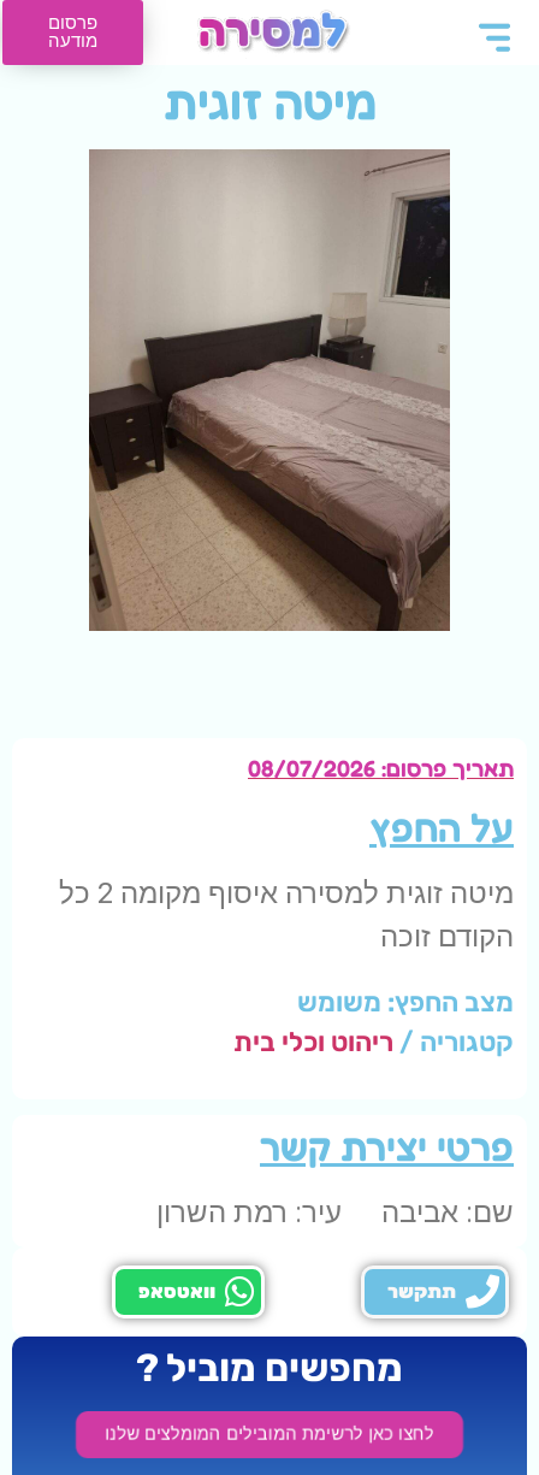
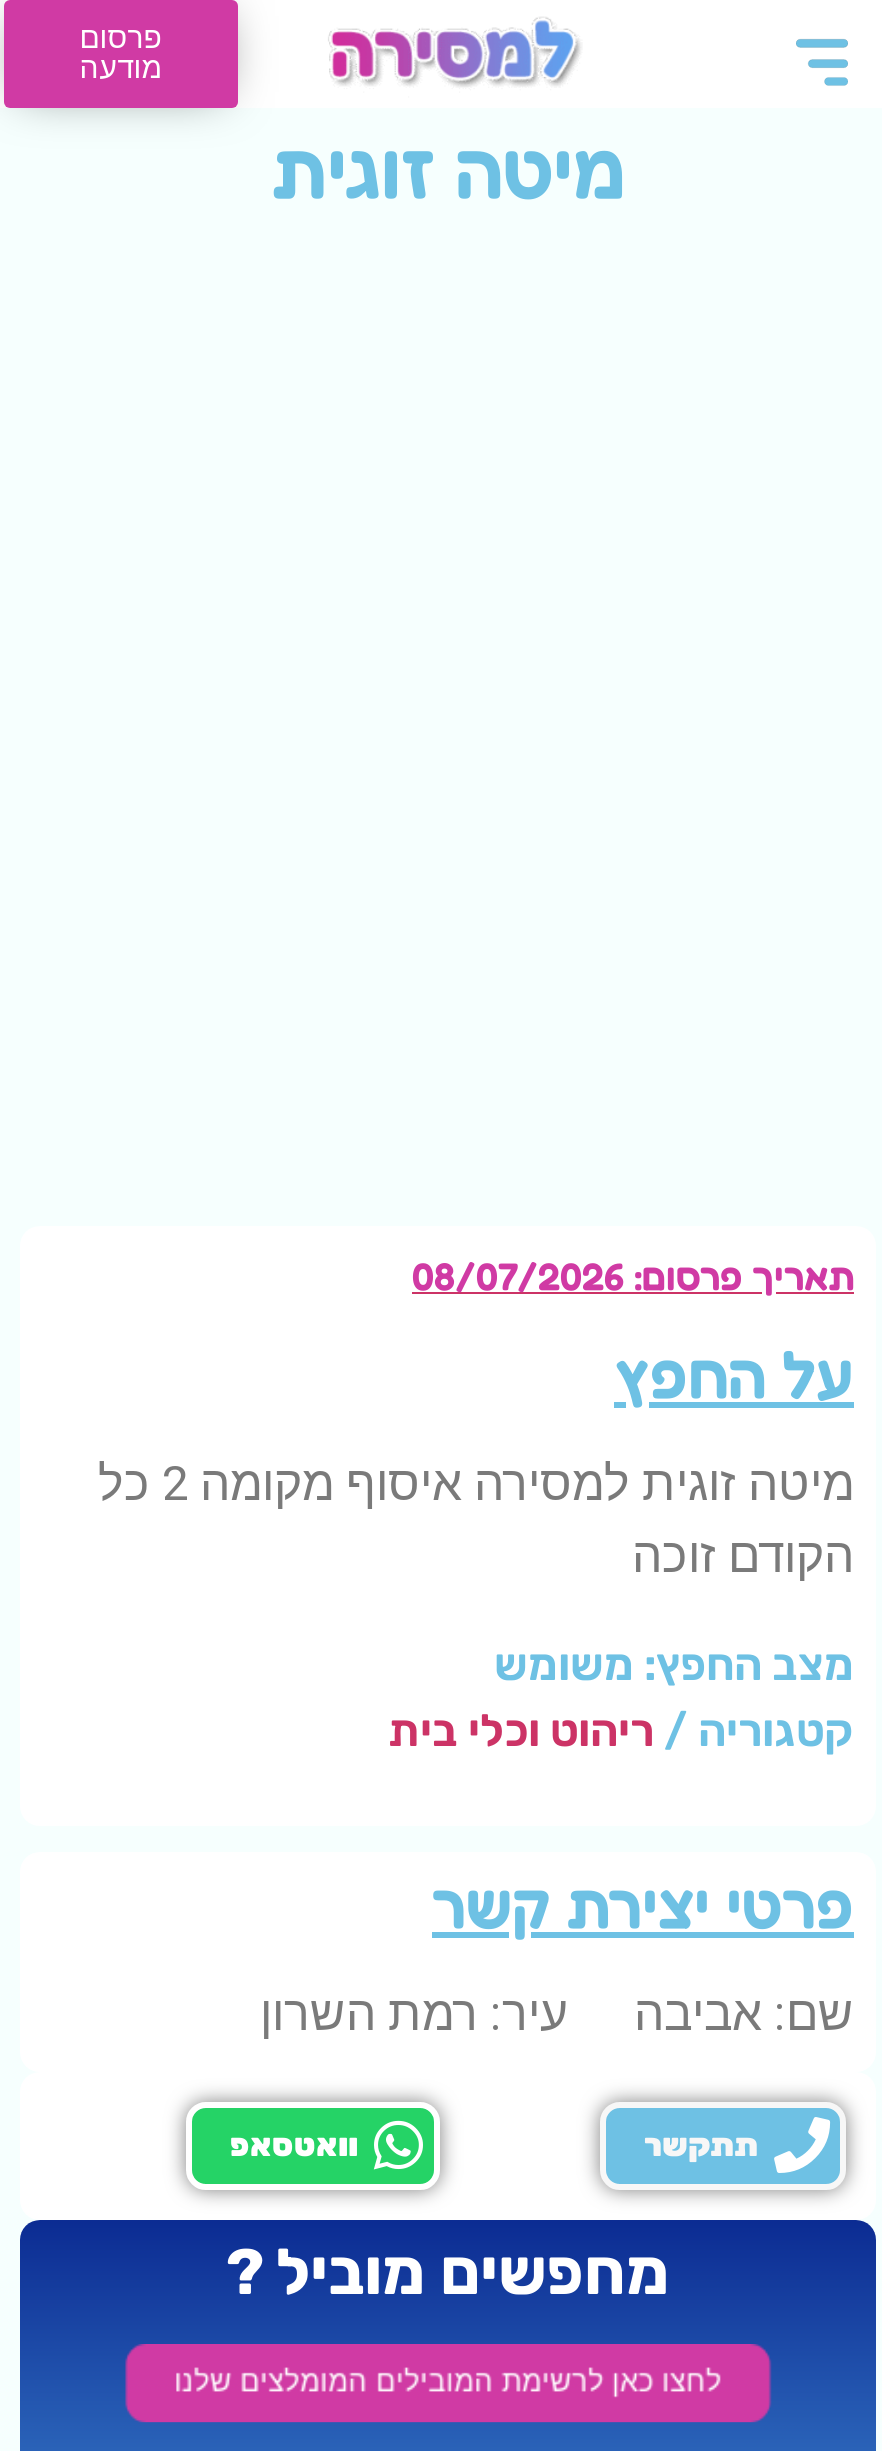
[88,148,451,632] [image] -> none

